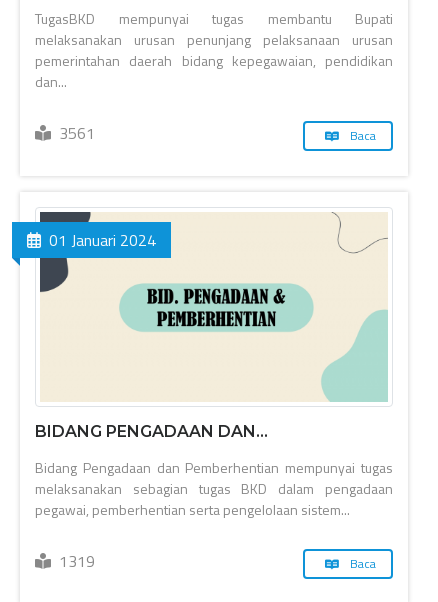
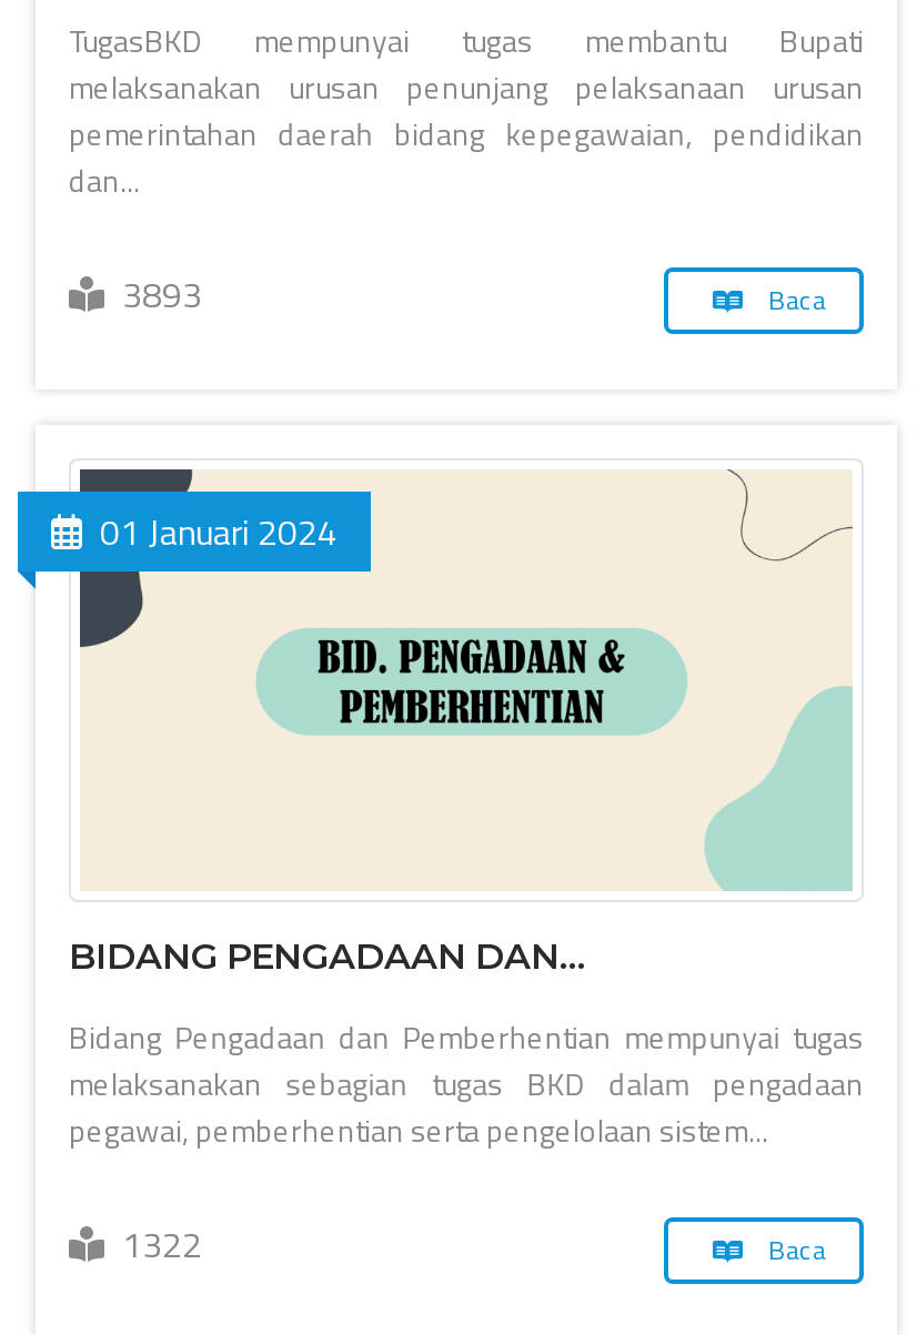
[59,121,95,145] 3561 -> [122,267,202,321] 3893
[59,549,95,573] 1319 -> [122,1217,202,1271] 1322

